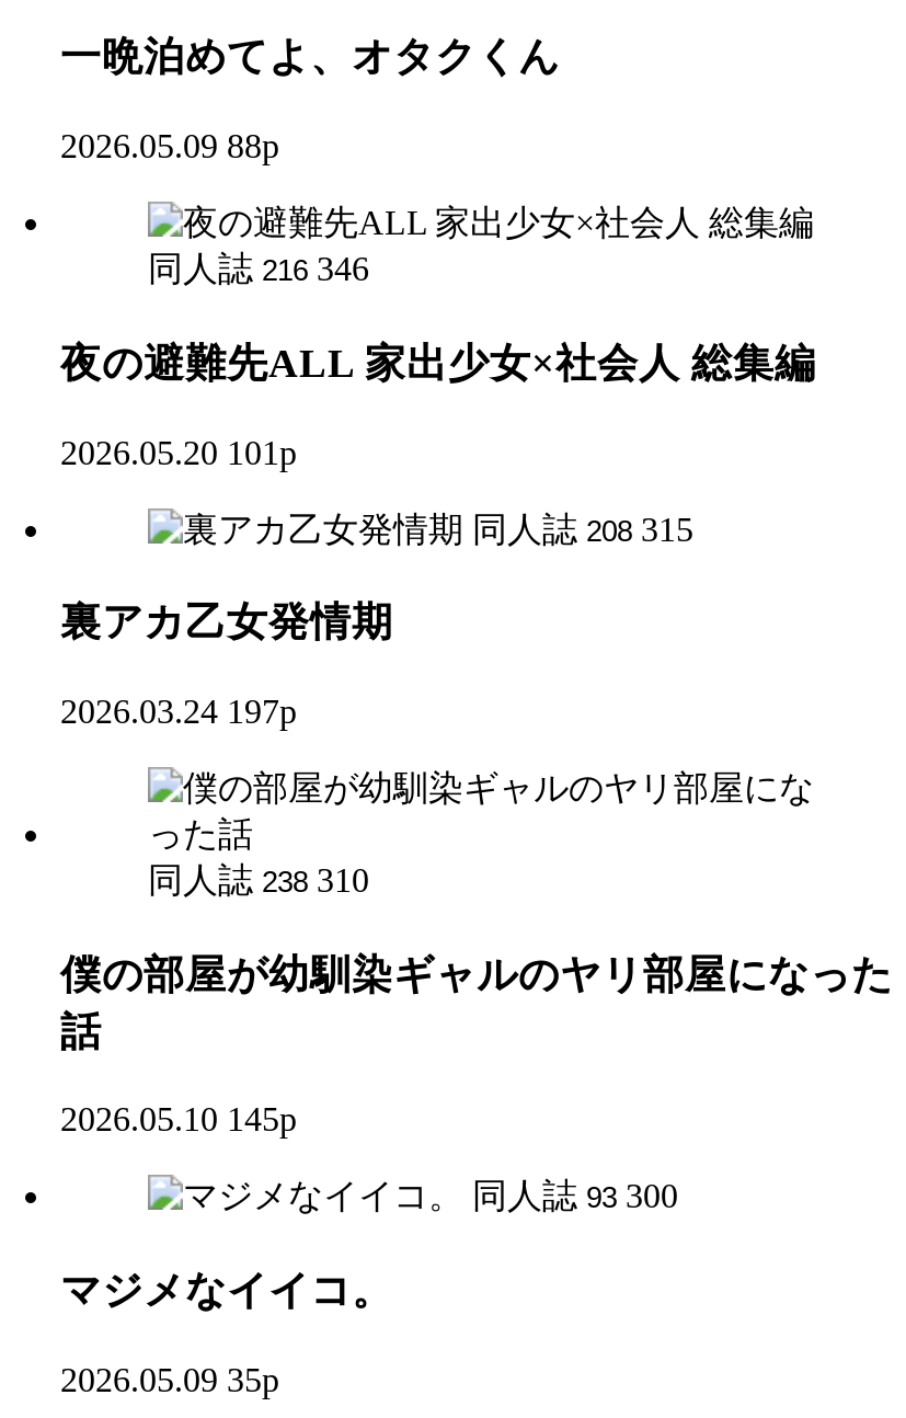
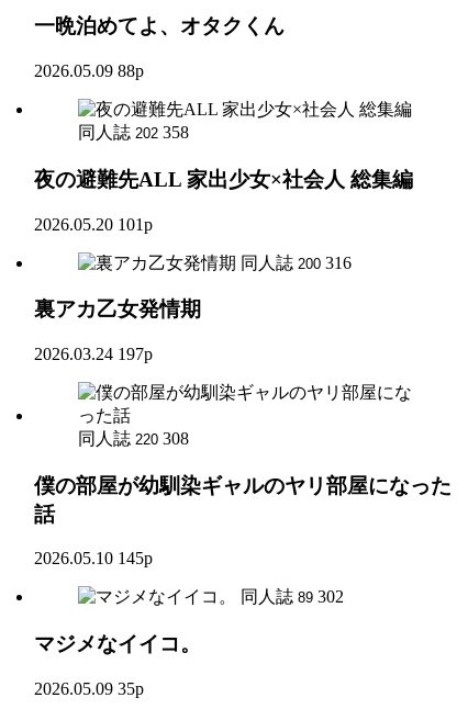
[148,250,369,287] 同人誌 216 346 -> [78,123,189,142] 同人誌 202 358
[472,510,693,547] 同人誌 208 315 -> [241,253,352,272] 同人誌 200 316
[148,861,369,898] 同人誌 238 310 -> [78,429,189,448] 同人誌 220 308
[472,1178,678,1215] 同人誌 93 300 -> [241,588,344,606] 同人誌 89 302

